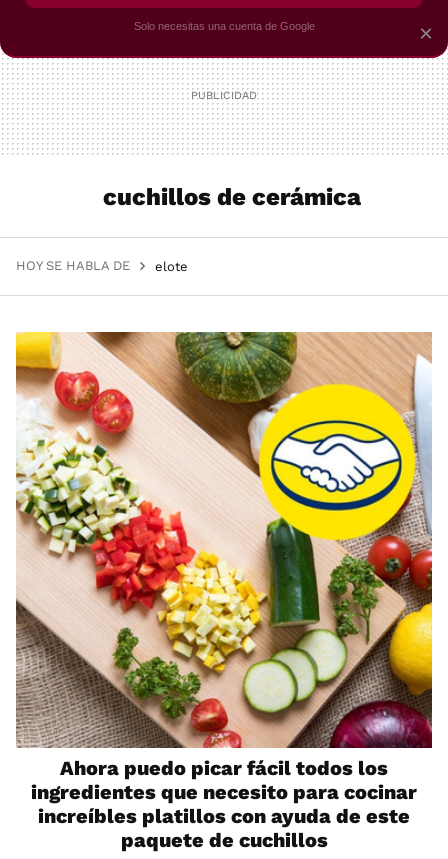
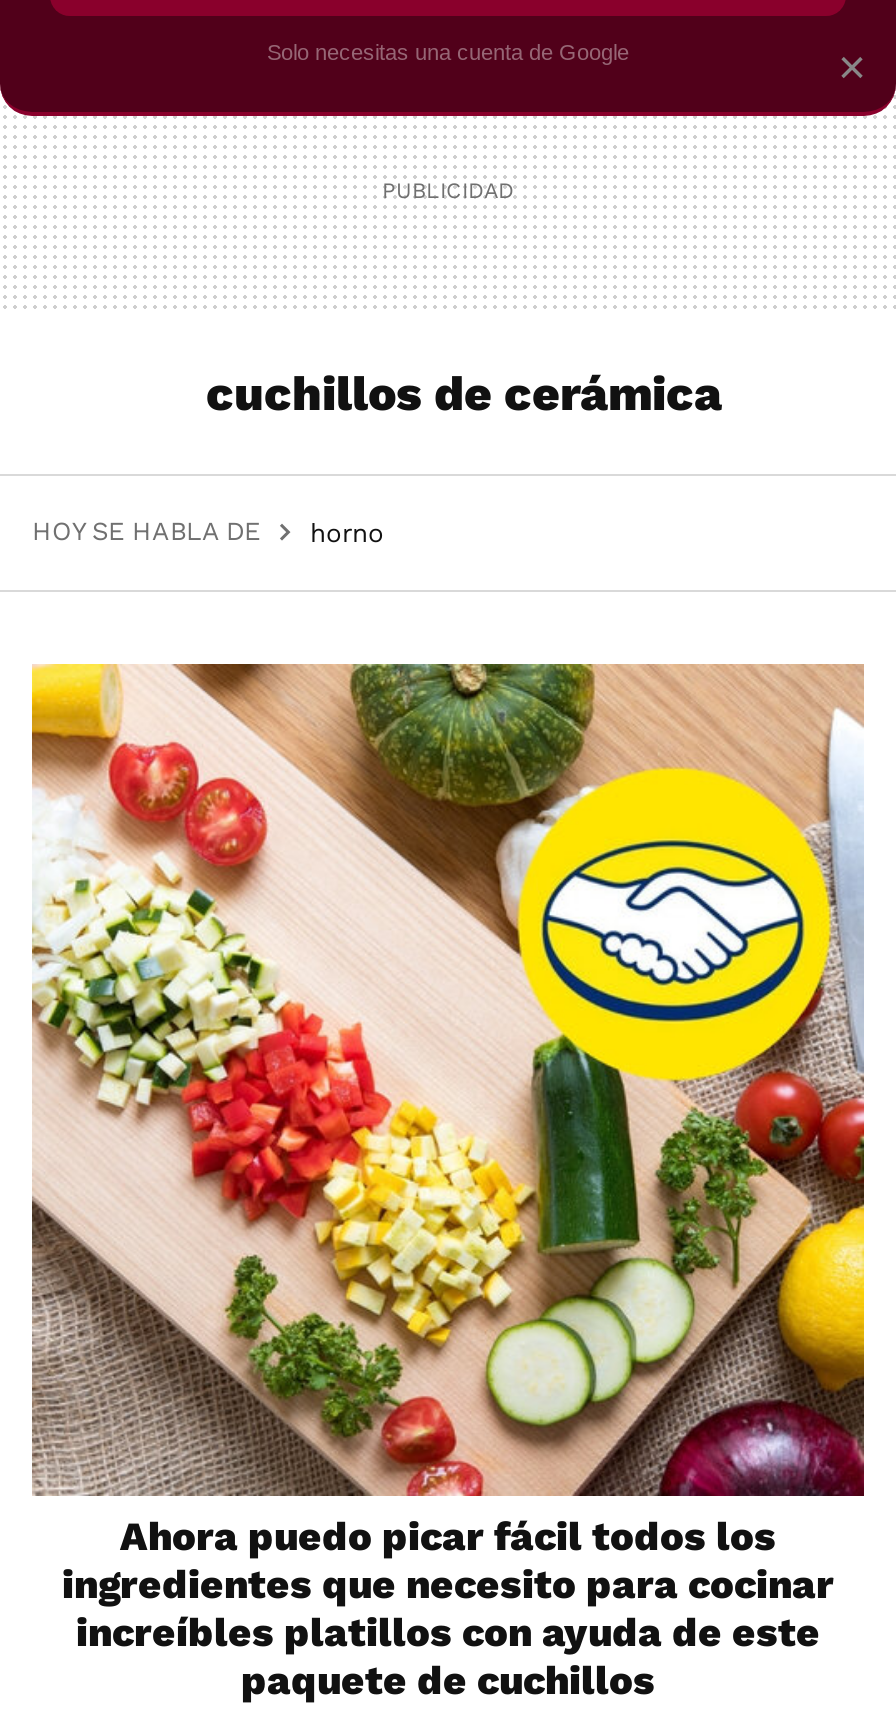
[155,258,188,273] elote -> [310,517,384,547] horno

